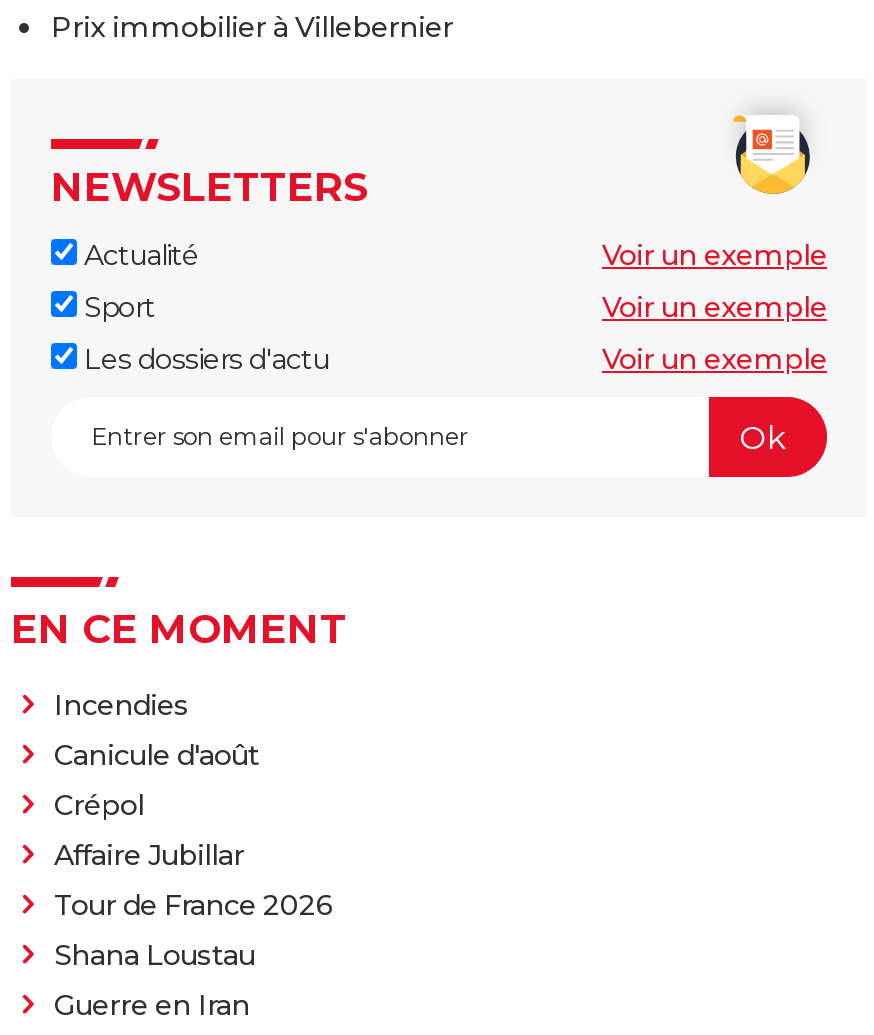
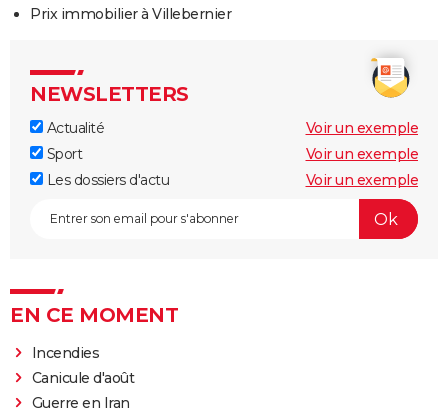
[54,788,333,974] Crépol | Affaire Jubillar | Tour de France 2026 | Shana Loustau -> none

